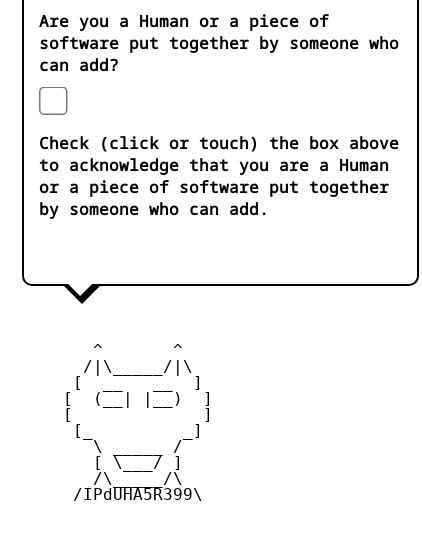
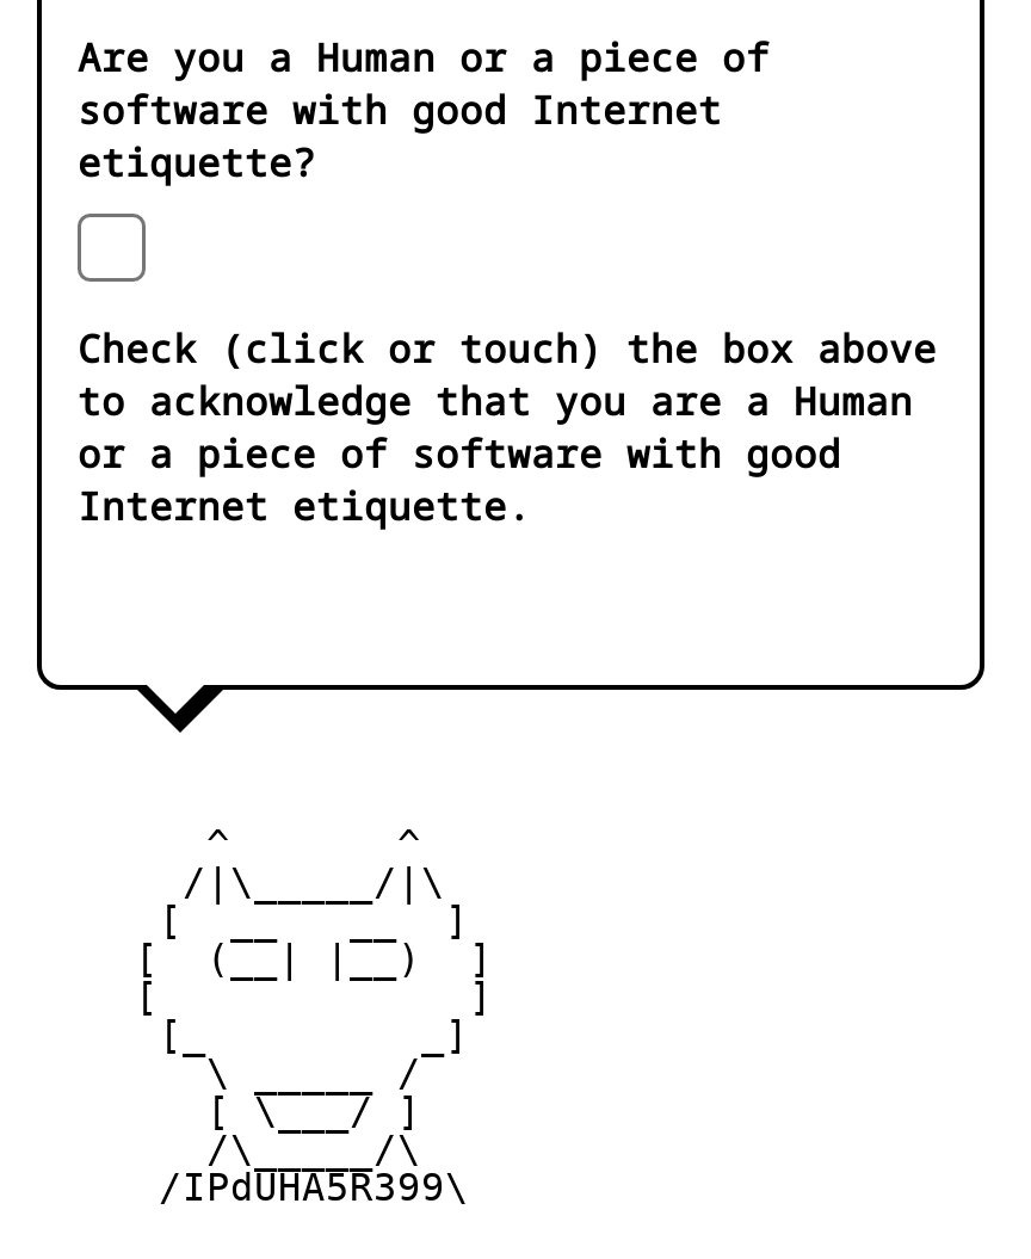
[39,32,399,76] software put together by someone who | can add? -> [78,84,722,189] software with good Internet | etiquette?
[39,176,389,220] or a piece of software put together | by someone who can add. -> [78,428,841,533] or a piece of software with good | Internet etiquette.

